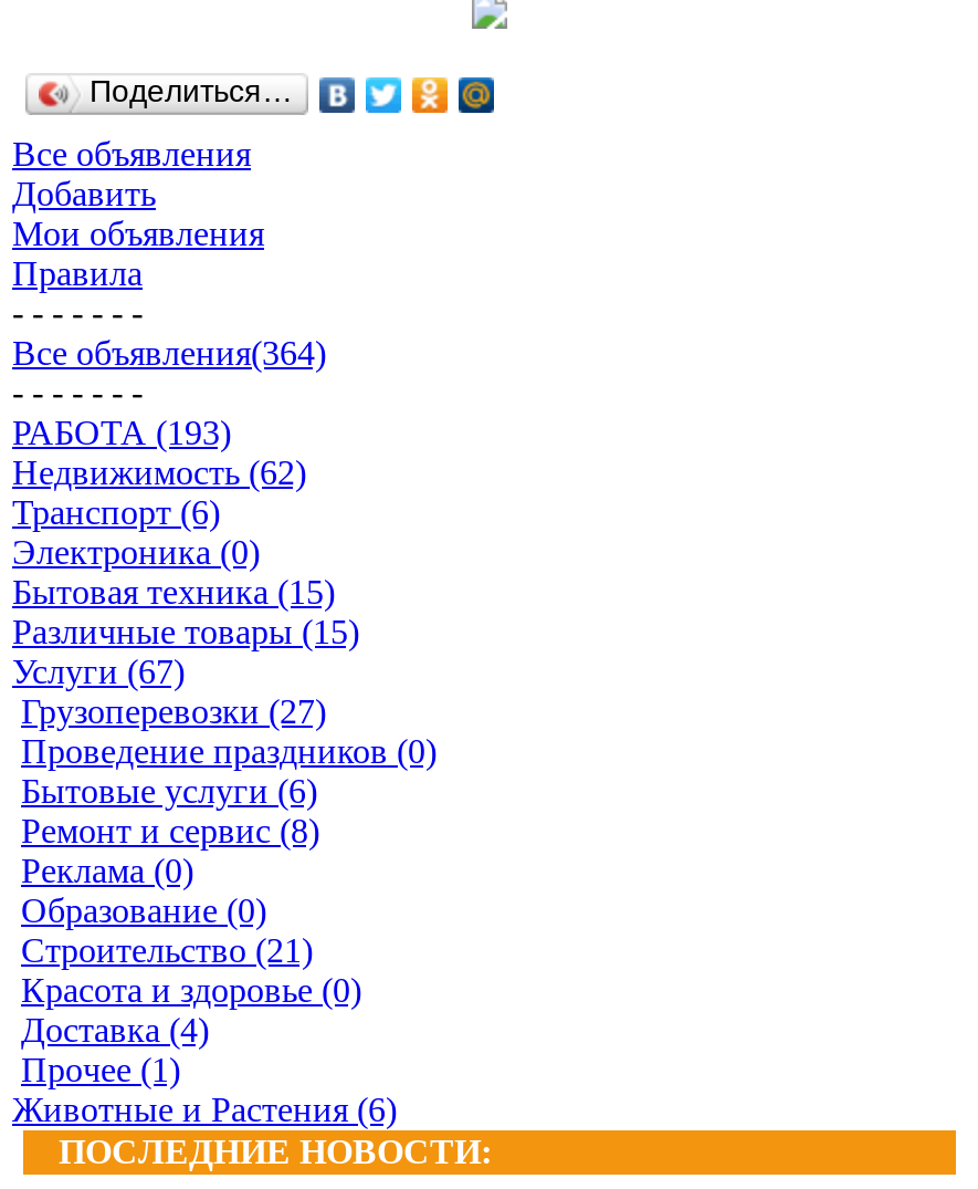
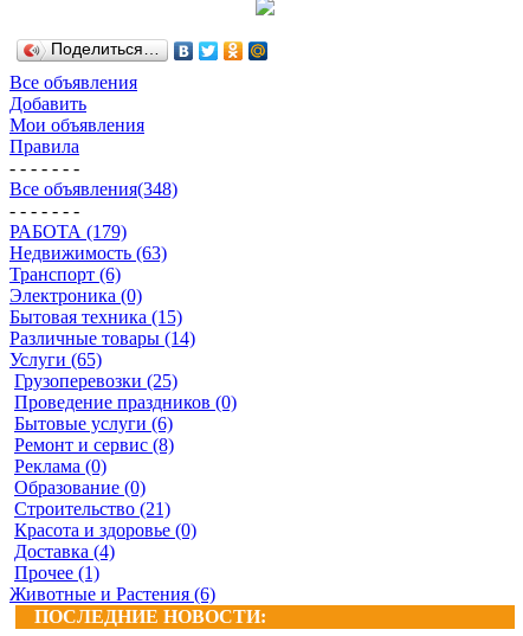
[12,334,326,371] Все объявления(364) -> [9,179,177,199] Все объявления(348)
[12,413,231,451] РАБОТА (193) -> [9,221,127,241] РАБОТА (179)
[12,453,306,491] Недвижимость (62) -> [9,243,167,263] Недвижимость (63)
[12,612,359,650] Различные товары (15) -> [9,328,195,348] Различные товары (14)
[12,652,185,690] Услуги (67) -> [9,349,102,369] Услуги (65)
[21,692,326,730] Грузоперевозки (27) -> [14,370,177,391] Грузоперевозки (25)

